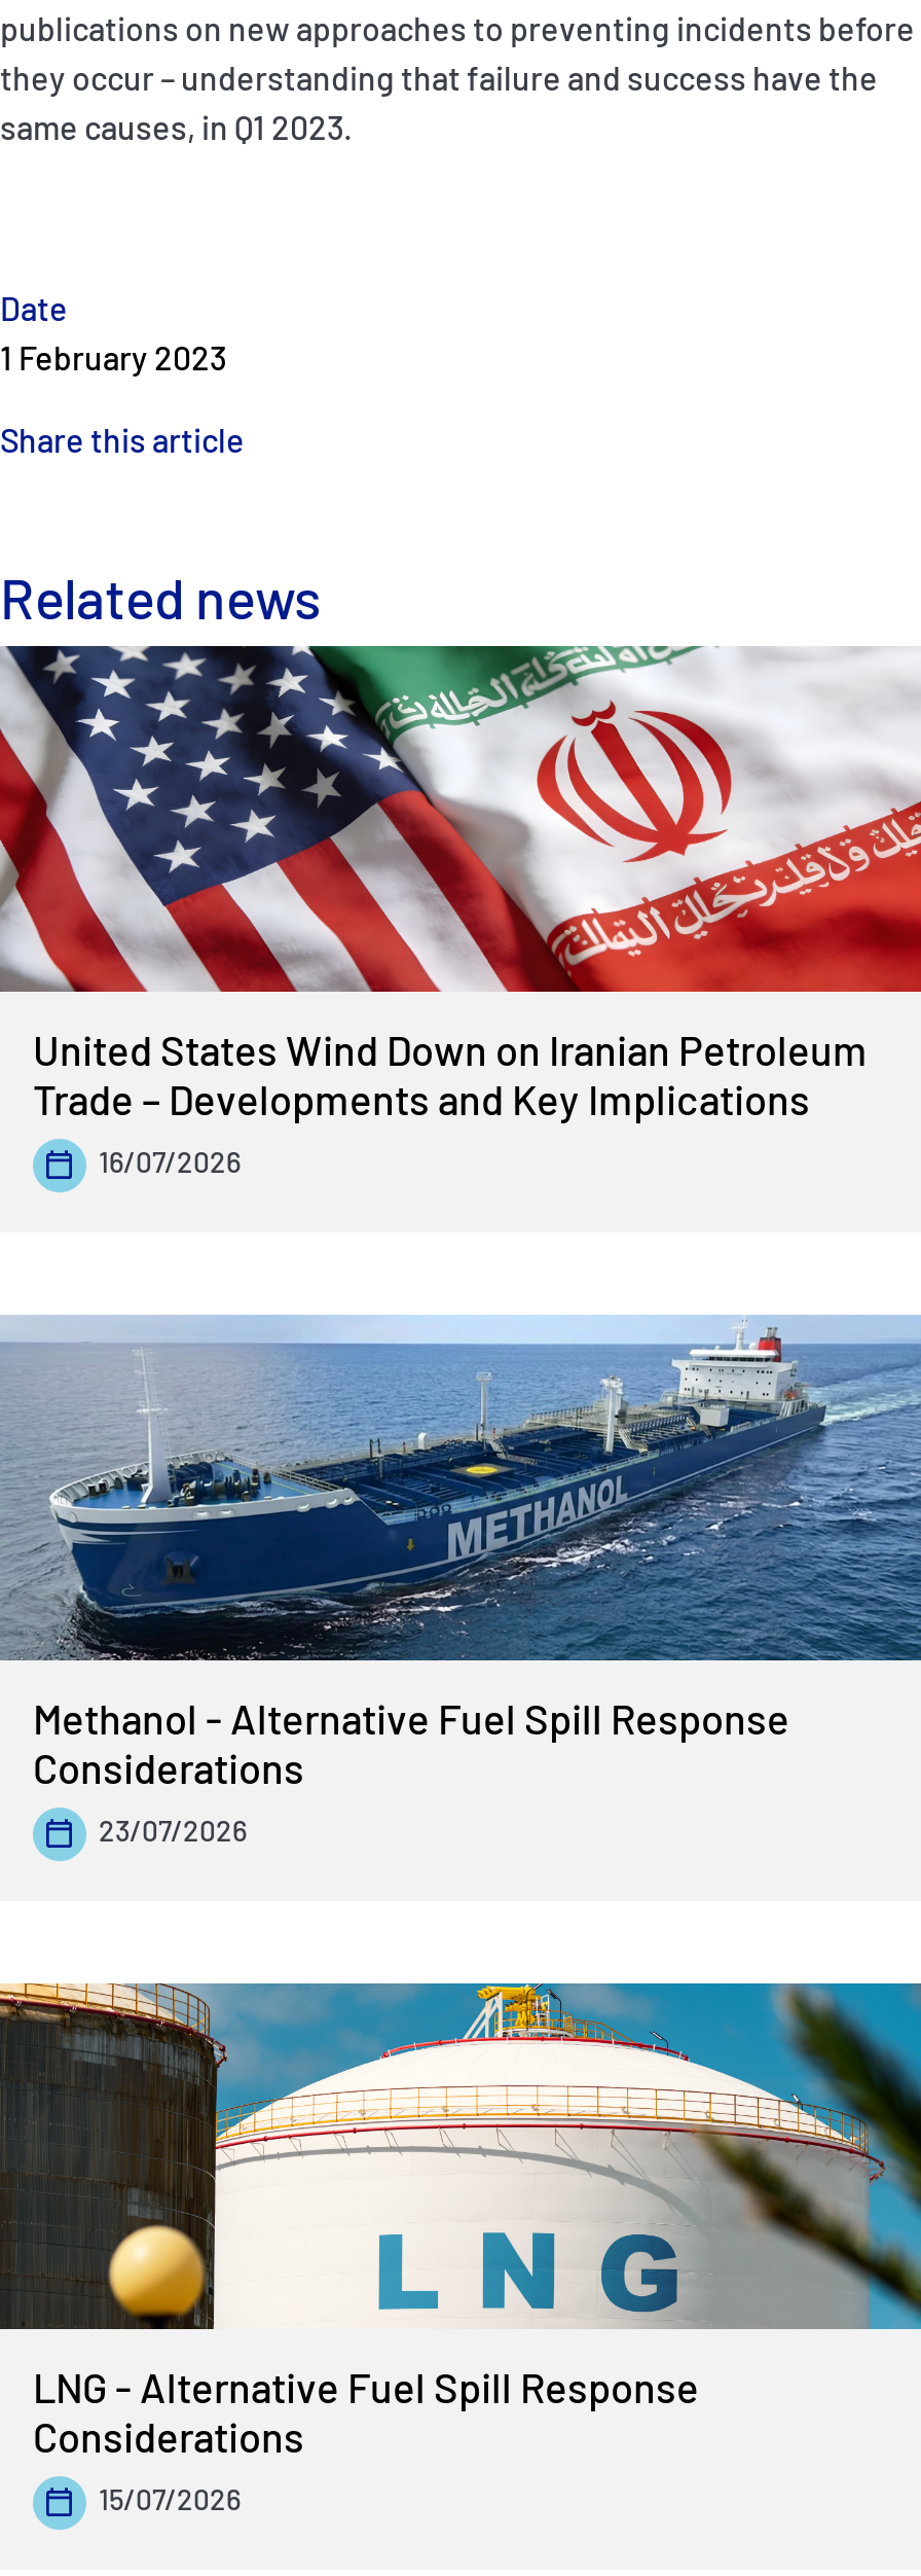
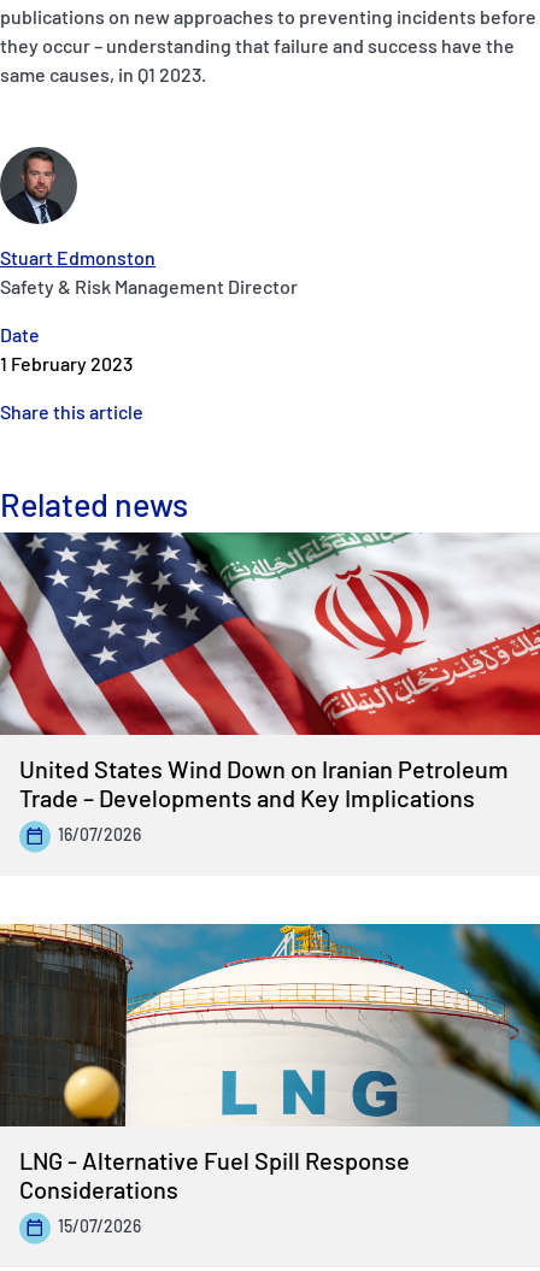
none -> [0,146,298,298] [image] | Stuart Edmonston | Safety & Risk Management Director
moved [0,288,245,459] -> [0,323,143,423]: Date | 1 February 2023 | Share this article
moved [0,564,921,1179] -> [0,484,540,845]: [image] | Related news | United States Wind Down on Iranian Petroleum | Trade – Developments and Key Implications | 16/07/2026
[6,1315,915,1848] [image] | Methanol - Alternative Fuel Spill Response | Considerations | 23/07/2026 -> none

